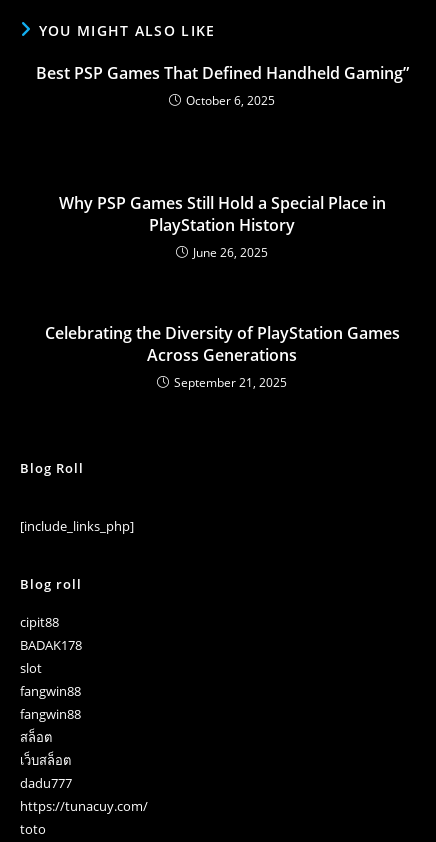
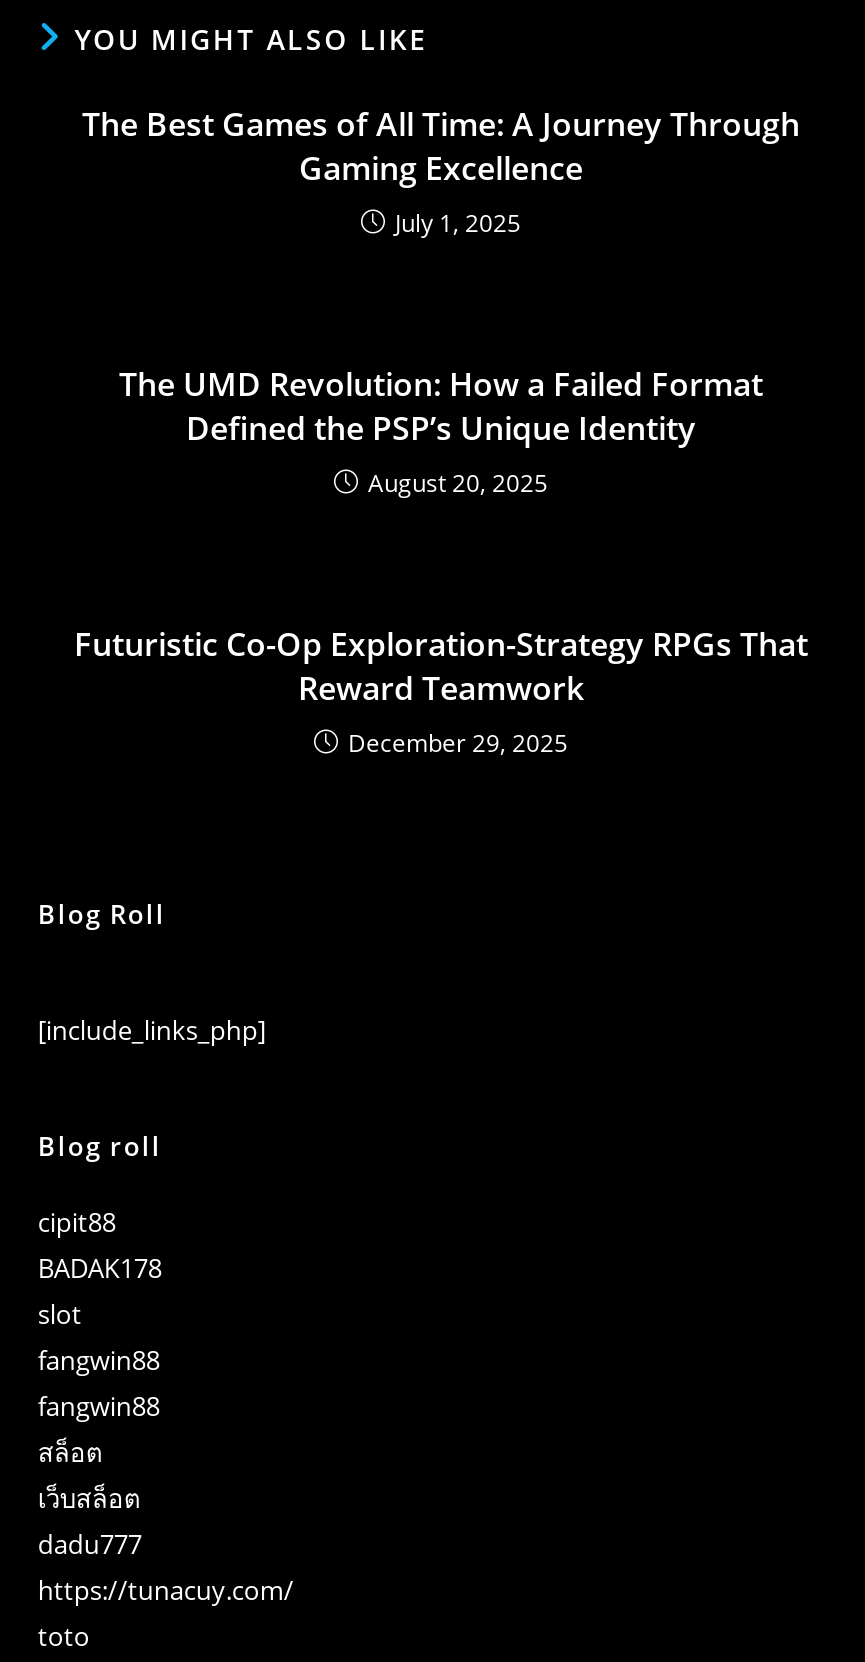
[35,62,408,109] Best PSP Games That Defined Handheld Gaming” | October 6, 2025 -> [82,102,800,240] The Best Games of All Time: A Journey Through | Gaming Excellence | July 1, 2025
[58,192,385,261] Why PSP Games Still Hold a Special Place in | PlayStation History | June 26, 2025 -> [119,362,763,500] The UMD Revolution: How a Failed Format | Defined the PSP’s Unique Identity | August 20, 2025
[44,322,399,391] Celebrating the Diversity of PlayStation Games | Across Generations | September 21, 2025 -> [74,622,808,760] Futuristic Co-Op Exploration-Strategy RPGs That | Reward Teamwork | December 29, 2025

